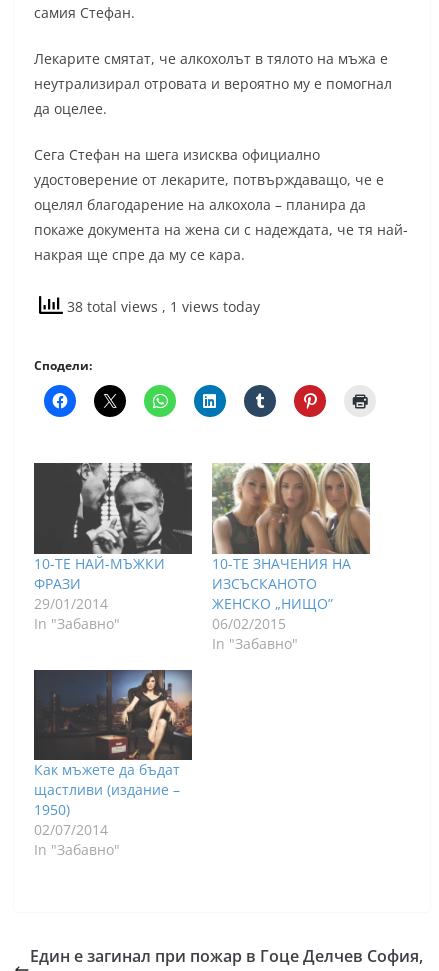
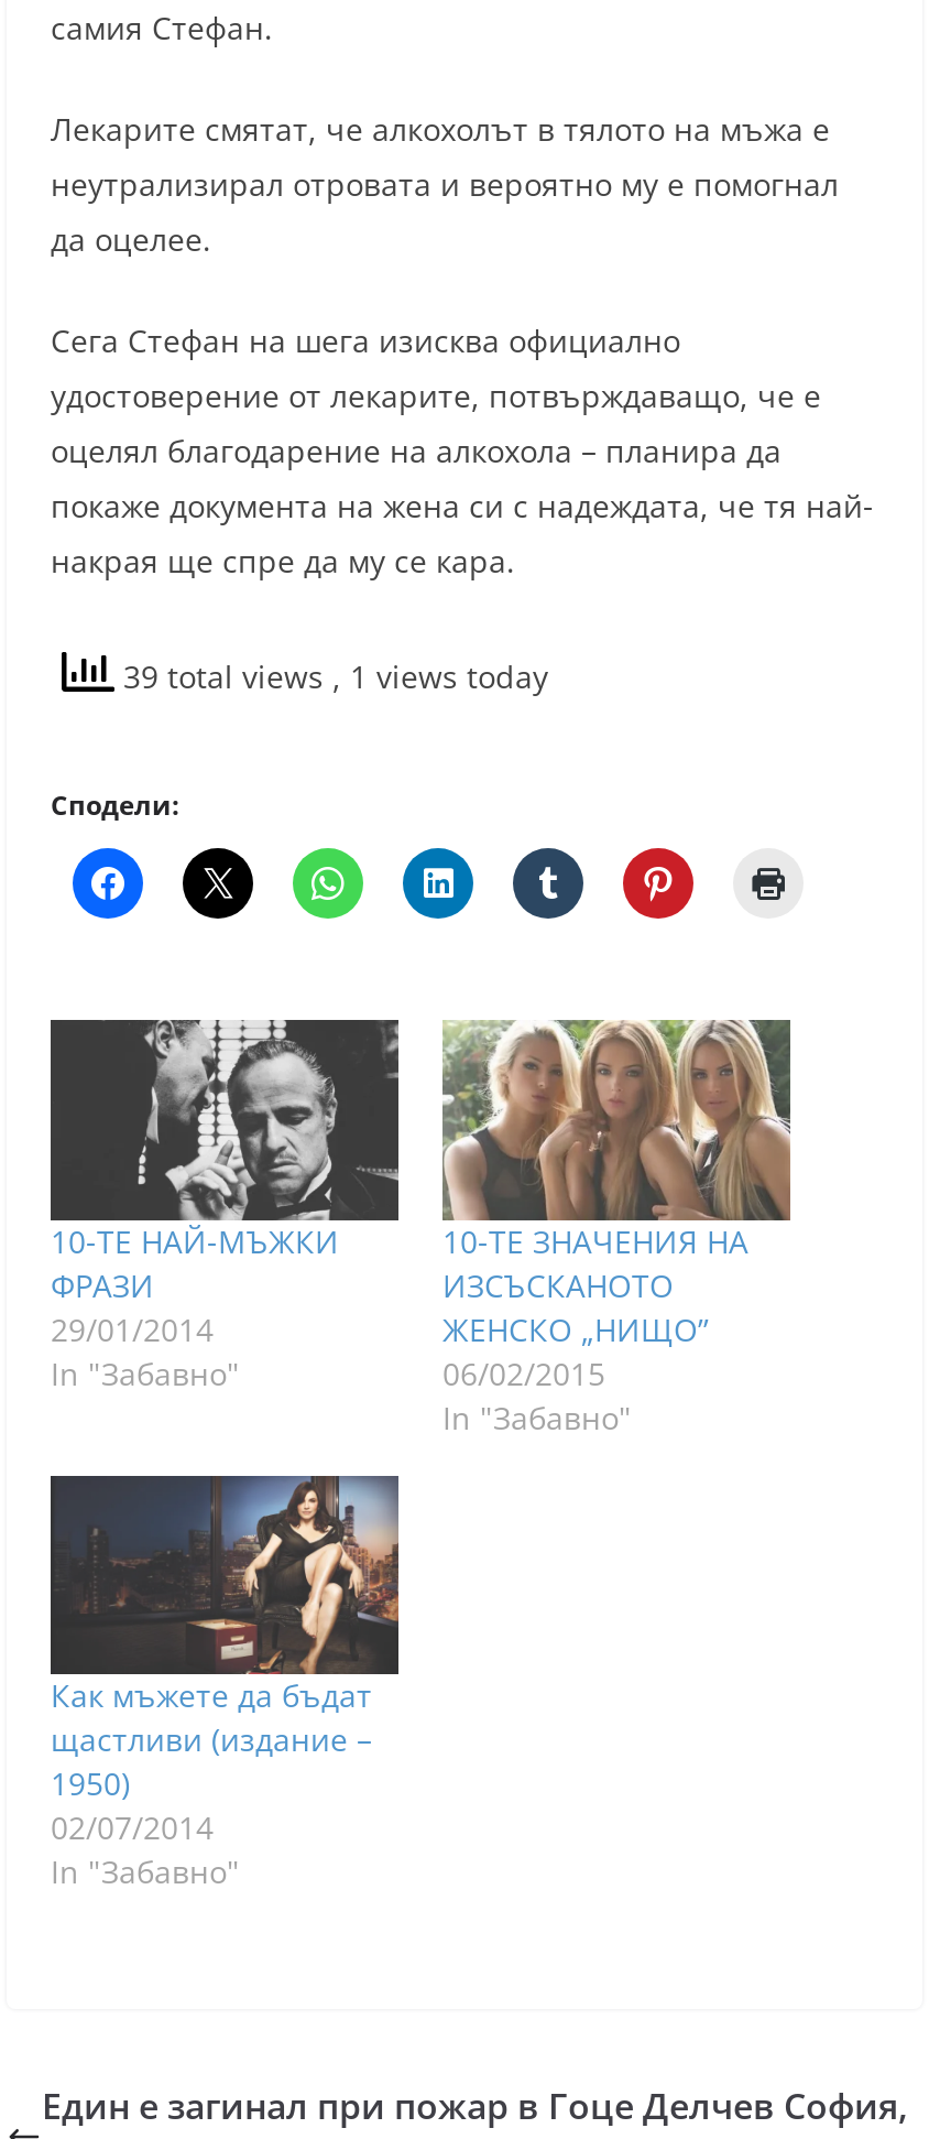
[63,298,260,317] 38 total views, 1 views today -> [114,656,548,698] 39 total views, 1 views today

